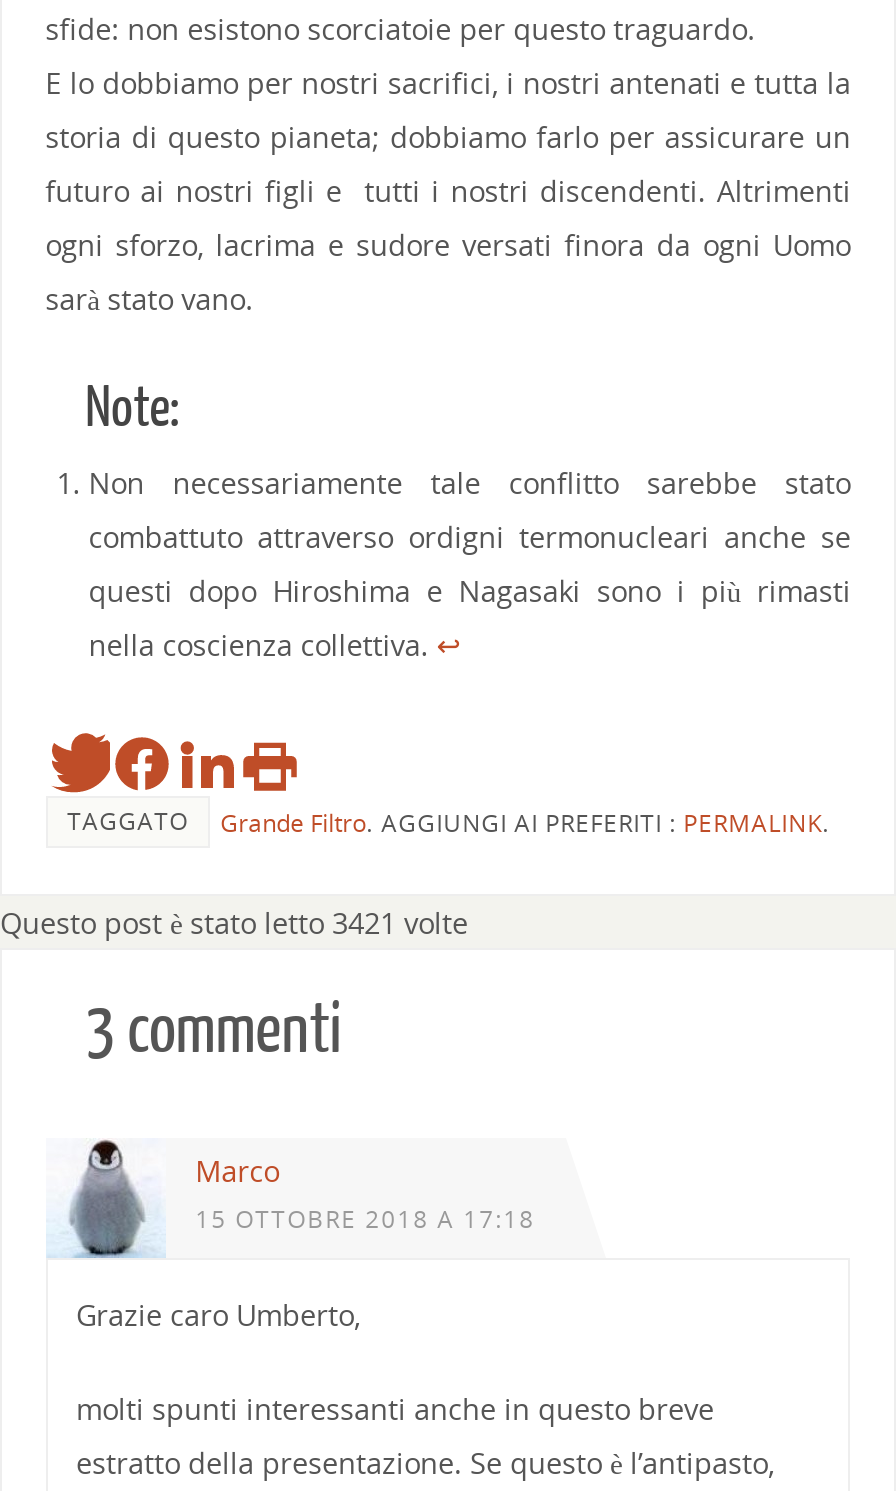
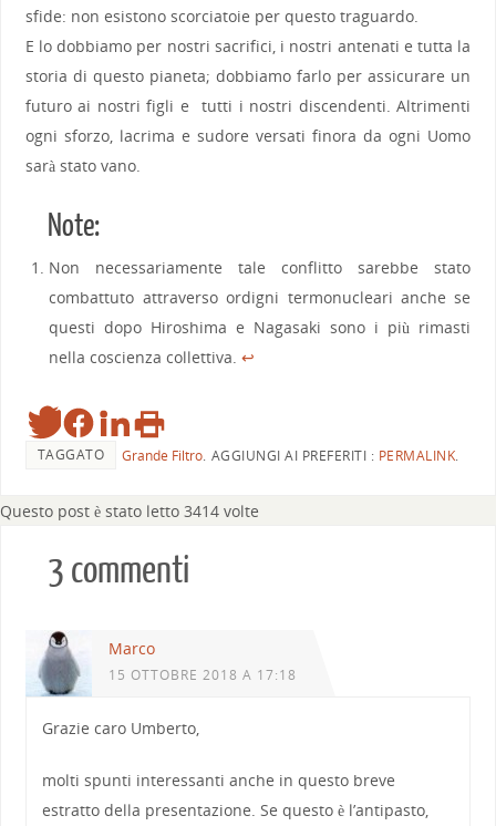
[0,904,468,942] Questo post è stato letto 3421 volte -> [0,501,259,522] Questo post è stato letto 3414 volte

